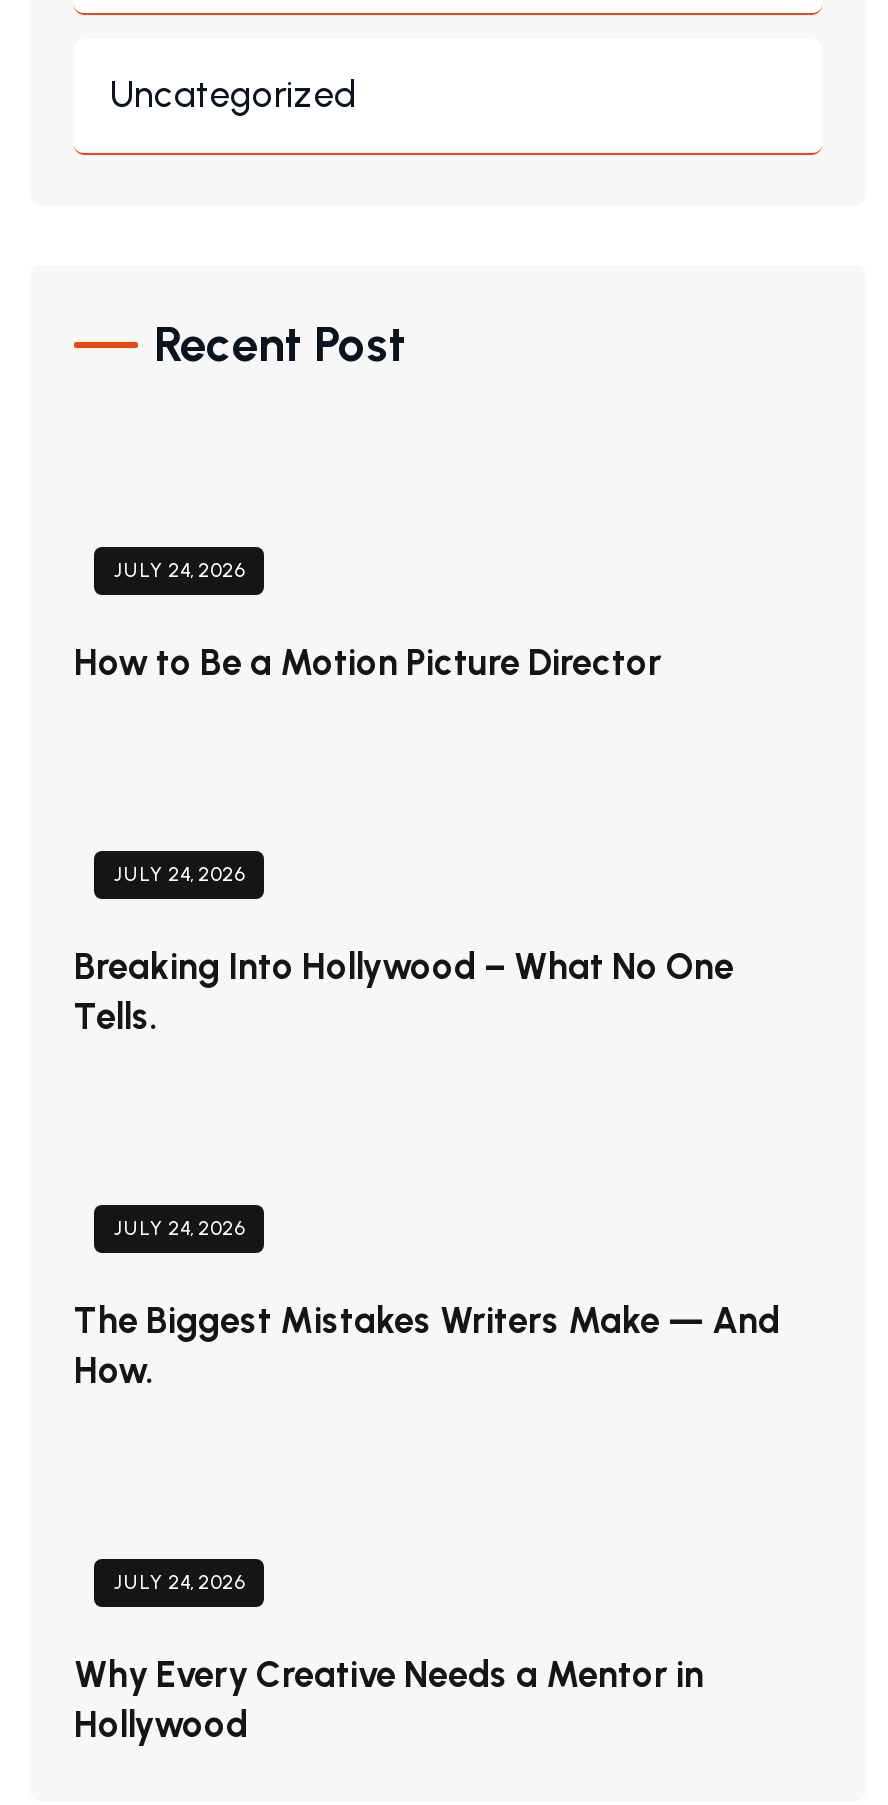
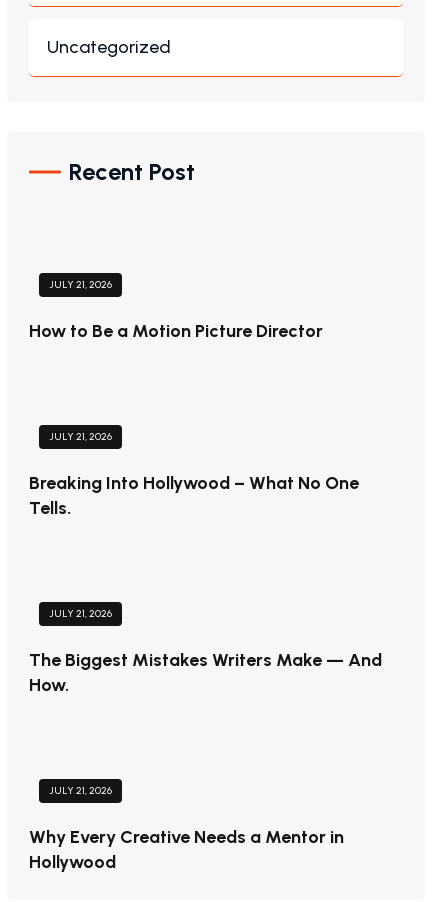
[114,557,244,583] JULY 24, 2026 -> [49,278,112,291] JULY 21, 2026
[114,861,244,887] JULY 24, 2026 -> [49,430,112,443] JULY 21, 2026
[114,1215,244,1241] JULY 24, 2026 -> [49,607,112,620] JULY 21, 2026
[114,1569,244,1595] JULY 24, 2026 -> [49,784,112,797] JULY 21, 2026

